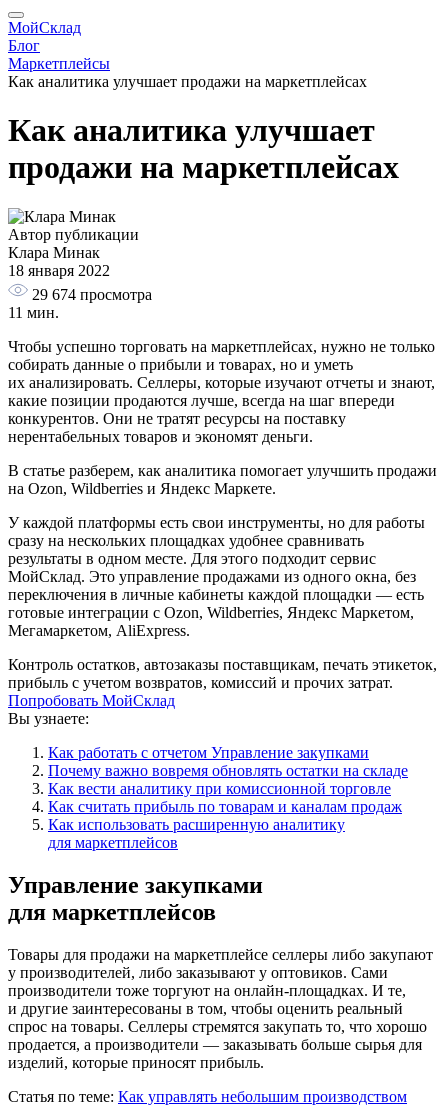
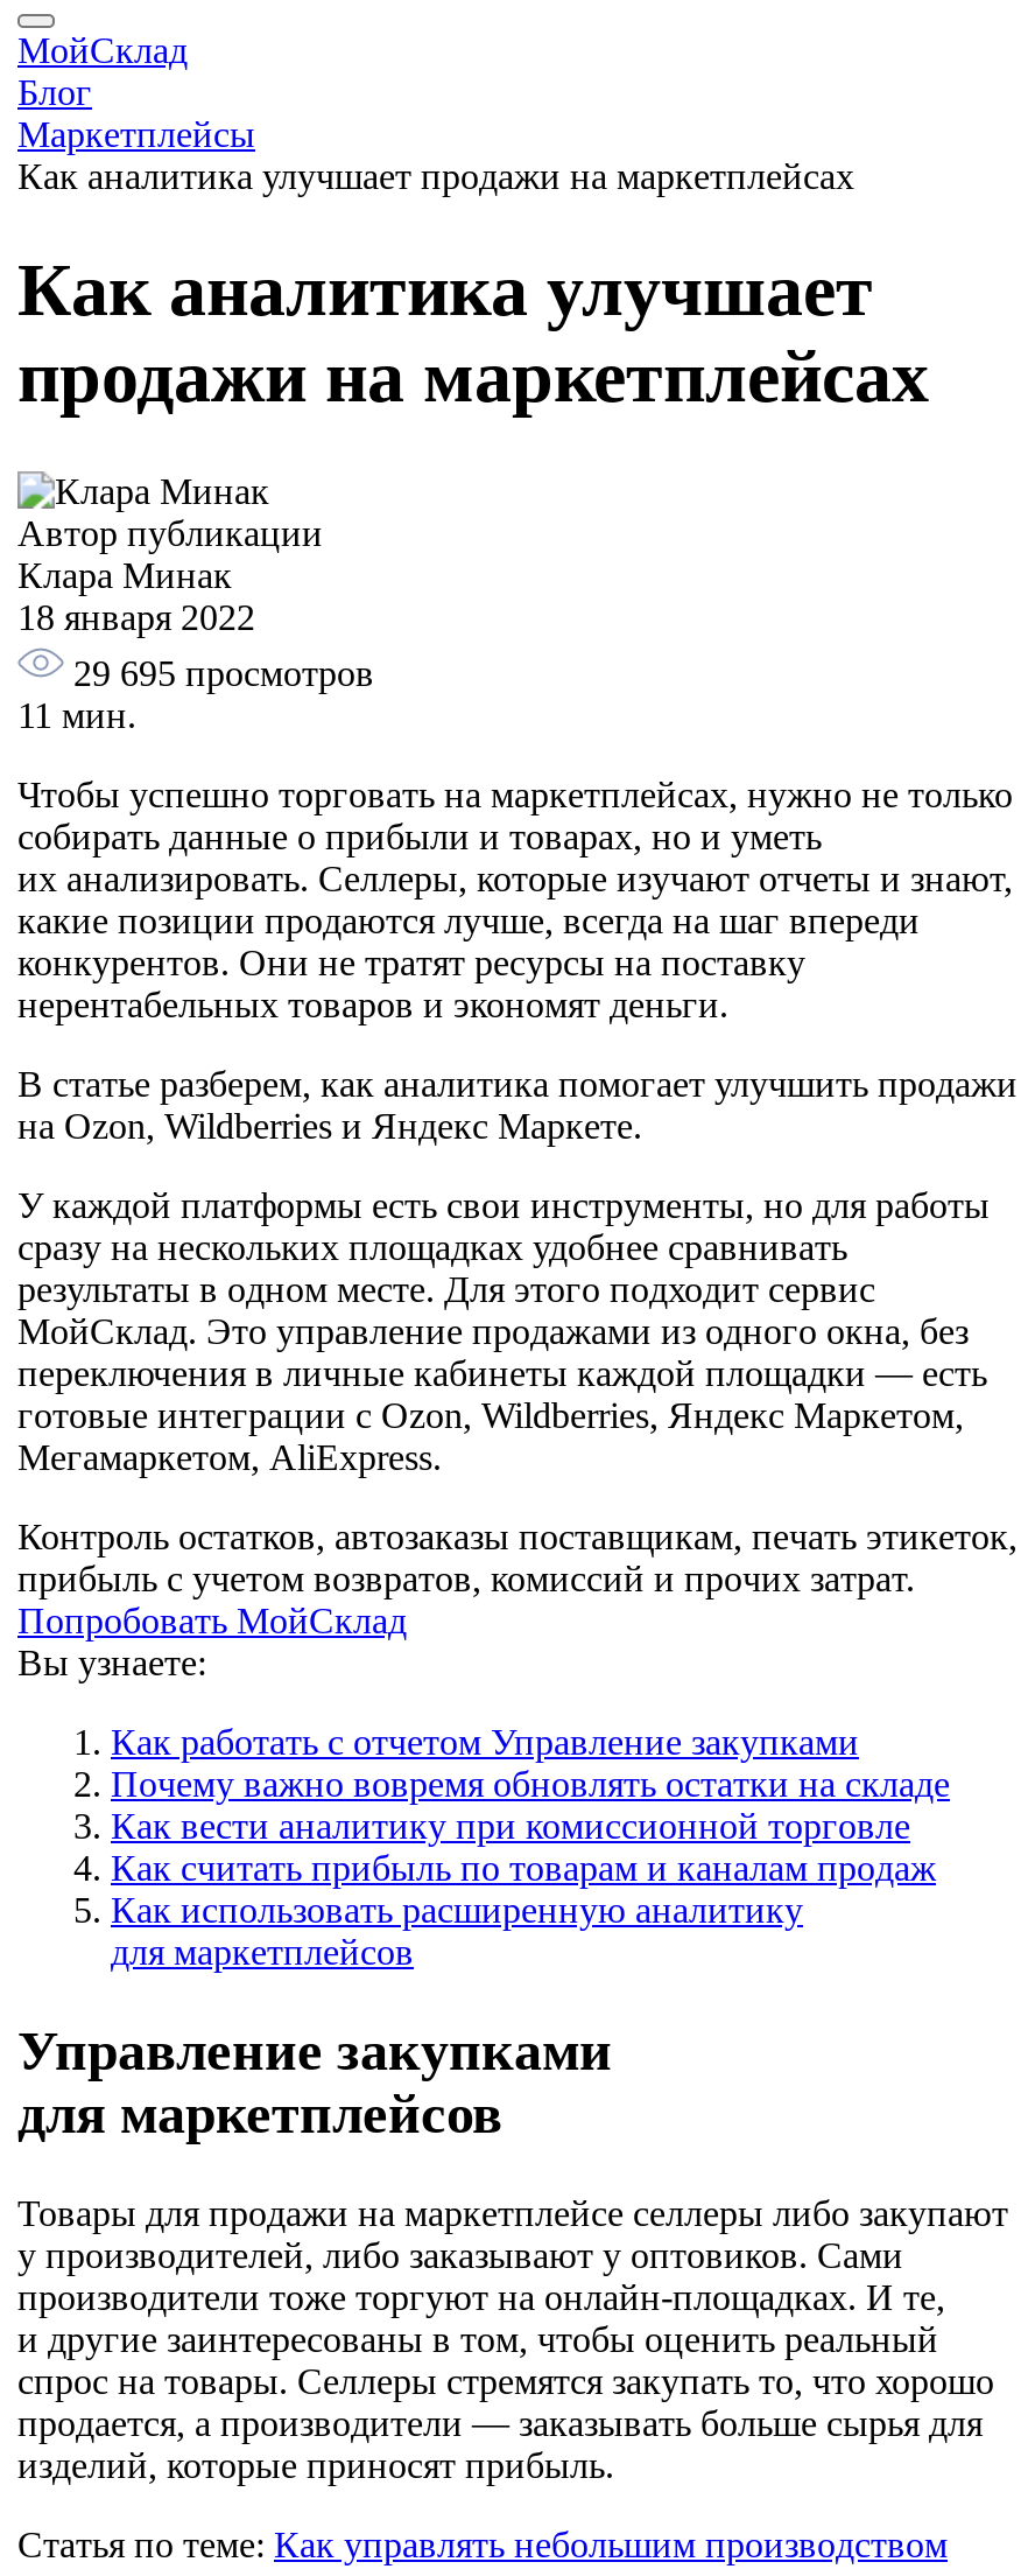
[28,286,152,303] 29 674 просмотра -> [64,653,374,693] 29 695 просмотров

